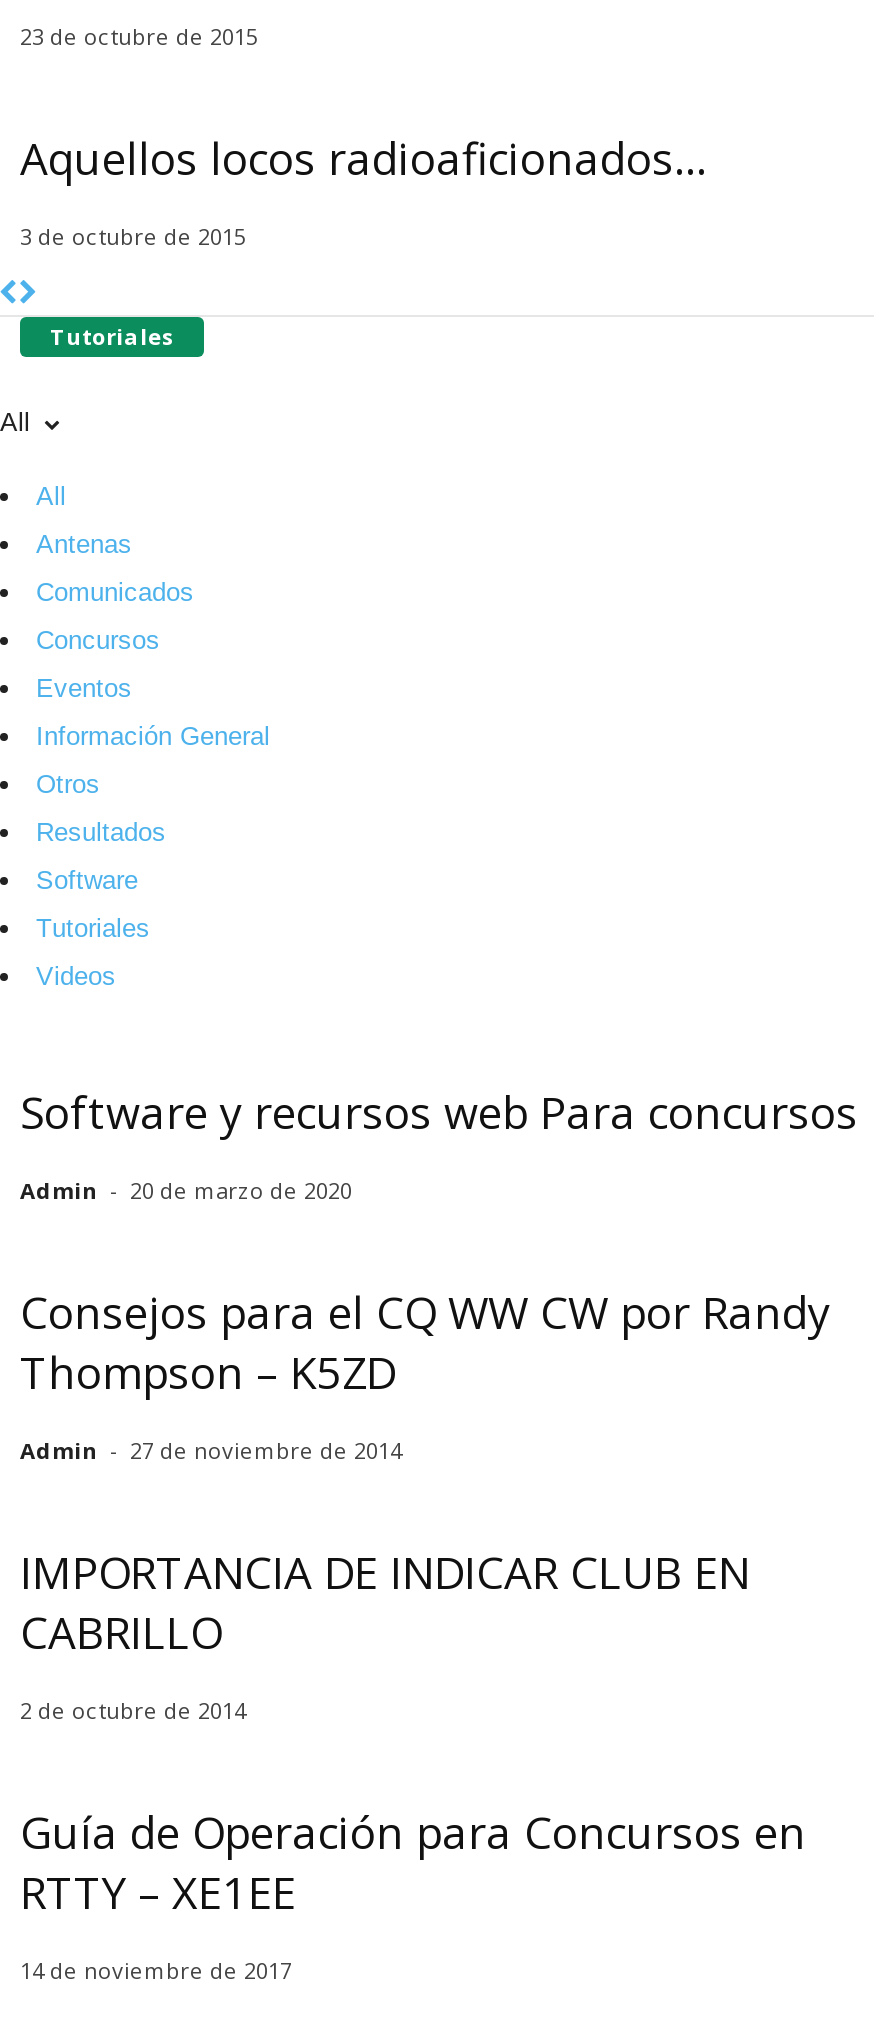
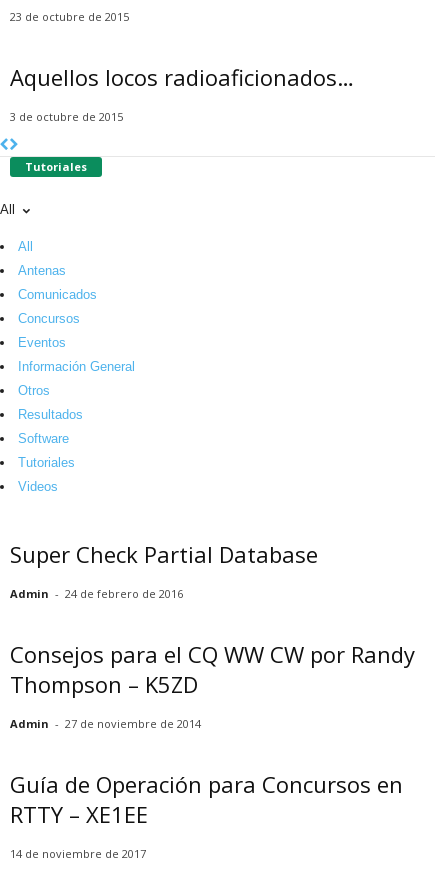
[20,1081,858,1141] Software y recursos web Para concursos -> [10,539,318,569] Super Check Partial Database
[20,1175,352,1205] Admin - 20 de marzo de 2020 -> [10,586,183,601] Admin - 24 de febrero de 2016
[20,1541,750,1725] IMPORTANCIA DE INDICAR CLUB EN | CABRILLO | 2 de octubre de 2014 -> none

